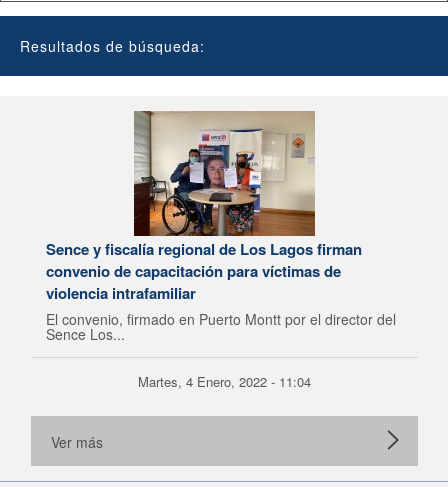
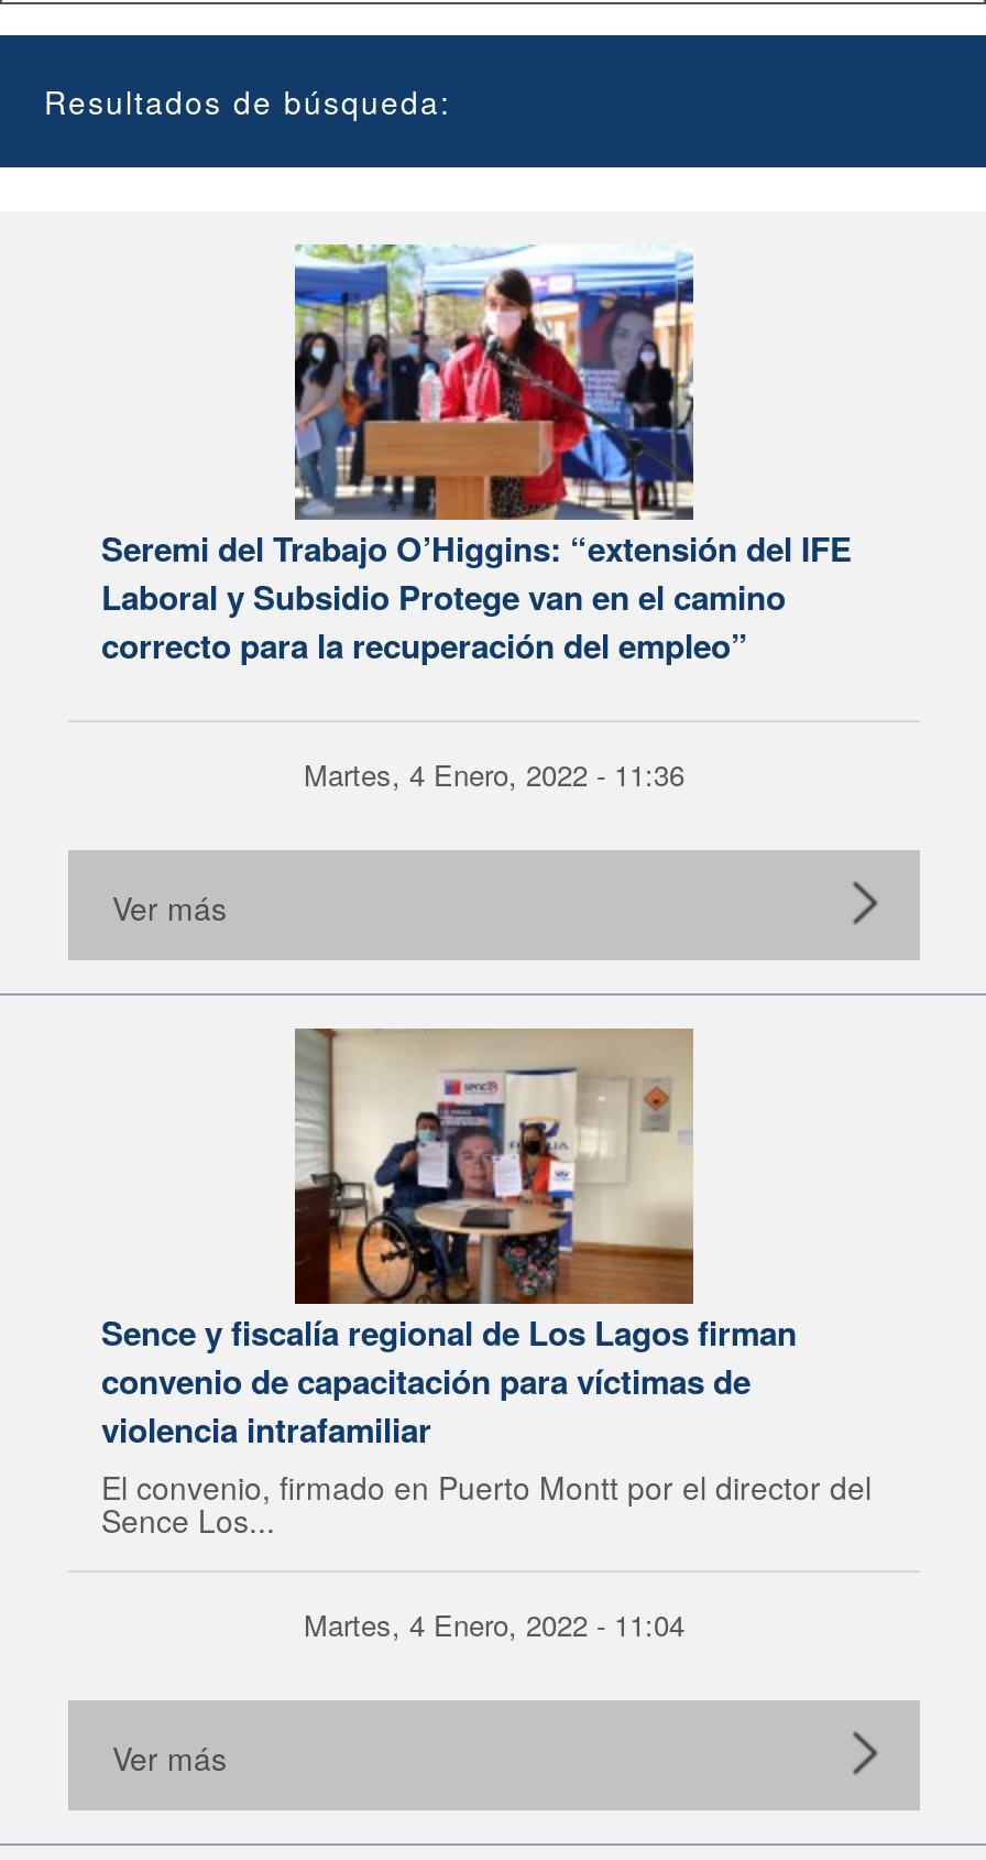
none -> [101,242,852,929] [image] | Seremi del Trabajo O’Higgins: “extensión del IFE | Laboral y Subsidio Protege van en el camino | correcto para la recuperación del empleo” | Martes, 4 Enero, 2022 - 11:36 | Ver más

